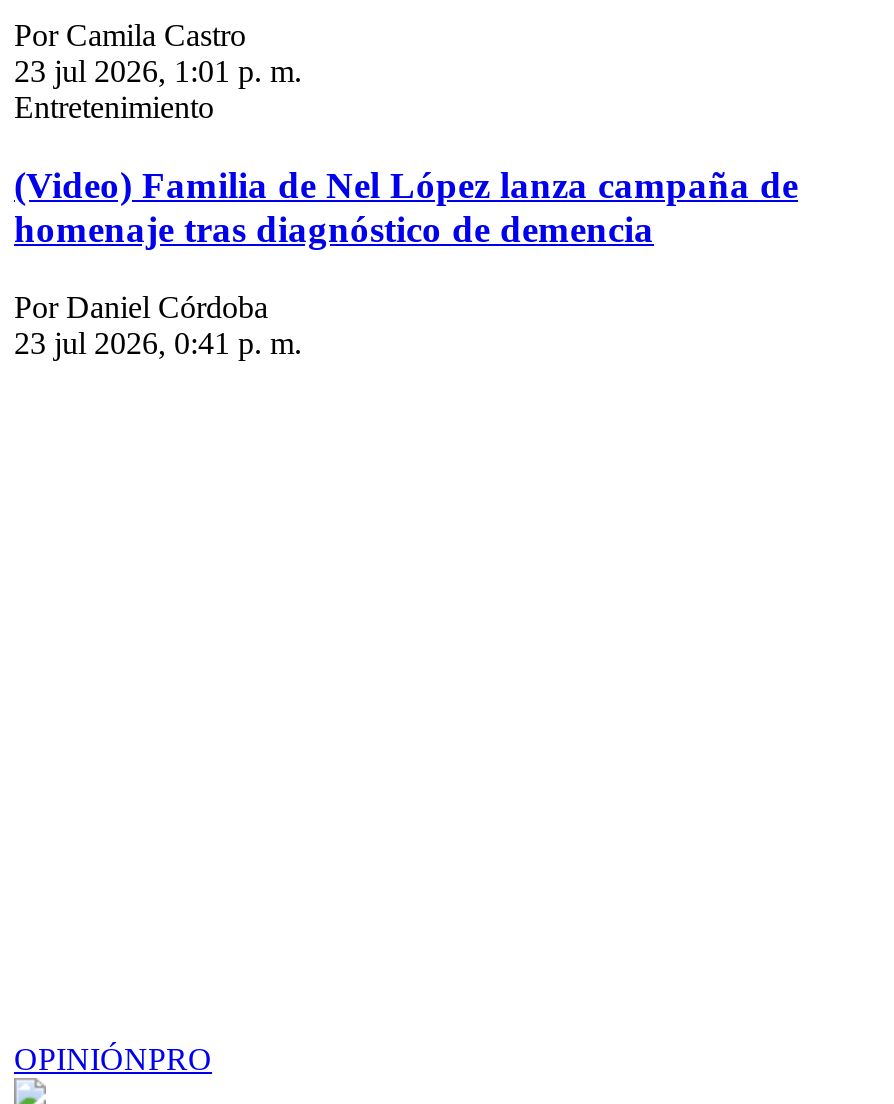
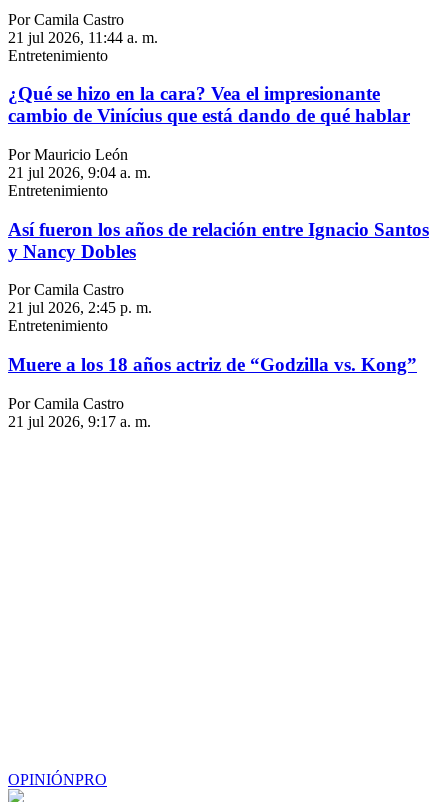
[14,55,302,89] 23 jul 2026, 1:01 p. m. -> [8,29,158,46] 21 jul 2026, 11:44 a. m.
[14,165,798,360] (Video) Familia de Nel López lanza campaña de | homenaje tras diagnóstico de demencia | Por Daniel Córdoba | 23 jul 2026, 0:41 p. m. -> [8,83,429,430] ¿Qué se hizo en la cara? Vea el impresionante | cambio de Vinícius que está dando de qué hablar | Por Mauricio León | 21 jul 2026, 9:04 a. m. | Entretenimiento | Así fueron los años de relación entre Ignacio Santos | y Nancy Dobles | Por Camila Castro | 21 jul 2026, 2:45 p. m. | Entretenimiento | Muere a los 18 años actriz de “Godzilla vs. Kong” | Por Camila Castro | 21 jul 2026, 9:17 a. m.

